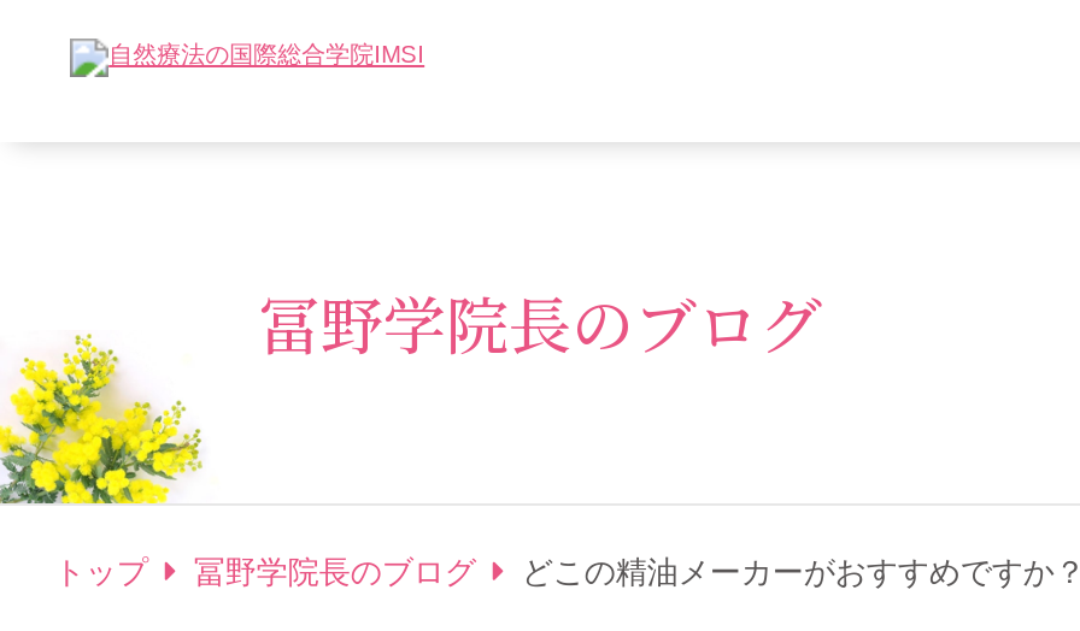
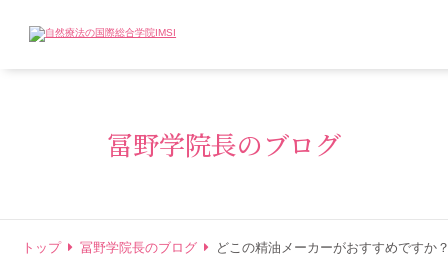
[7,332,205,506] [image] -> none

